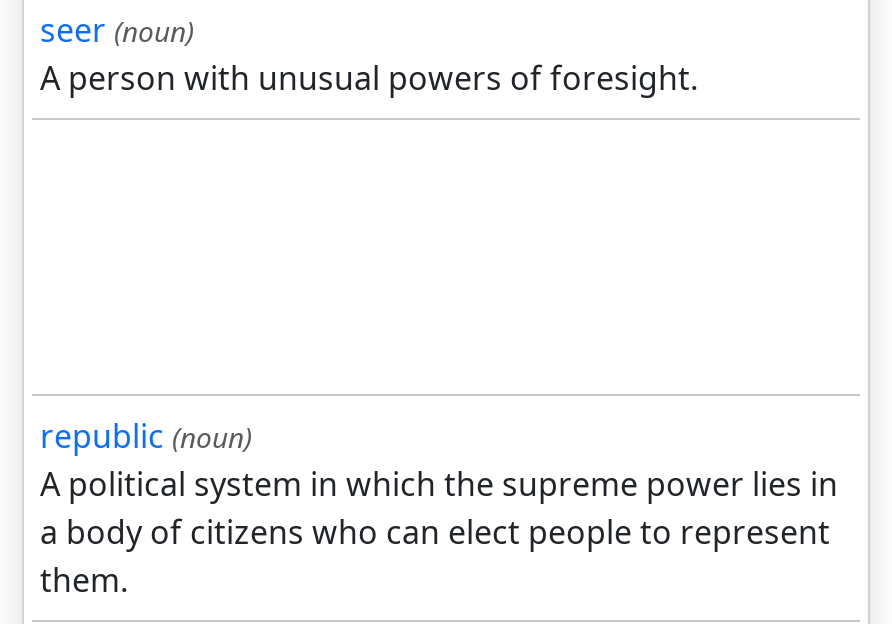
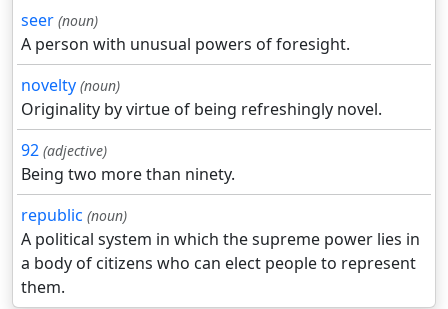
none -> [21,74,382,185] novelty (noun) | Originality by virtue of being refreshingly novel. | 92 (adjective) | Being two more than ninety.

